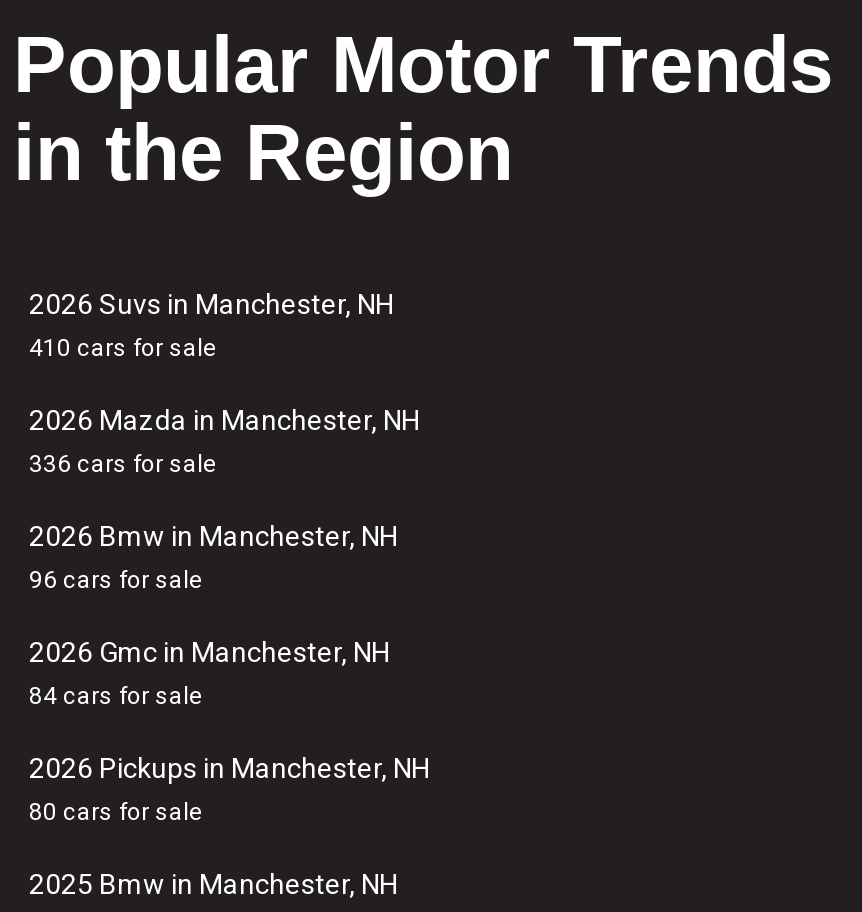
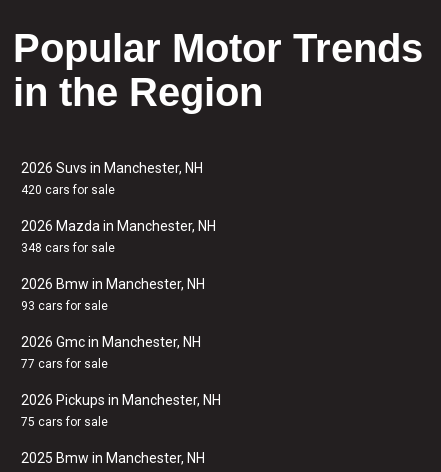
[29,334,217,362] 410 cars for sale -> [21,183,115,197] 420 cars for sale
[29,450,217,478] 336 cars for sale -> [21,241,115,255] 348 cars for sale
[29,566,203,594] 96 cars for sale -> [21,299,108,313] 93 cars for sale
[29,682,203,710] 84 cars for sale -> [21,357,108,371] 77 cars for sale
[29,798,203,826] 80 cars for sale -> [21,415,108,429] 75 cars for sale

